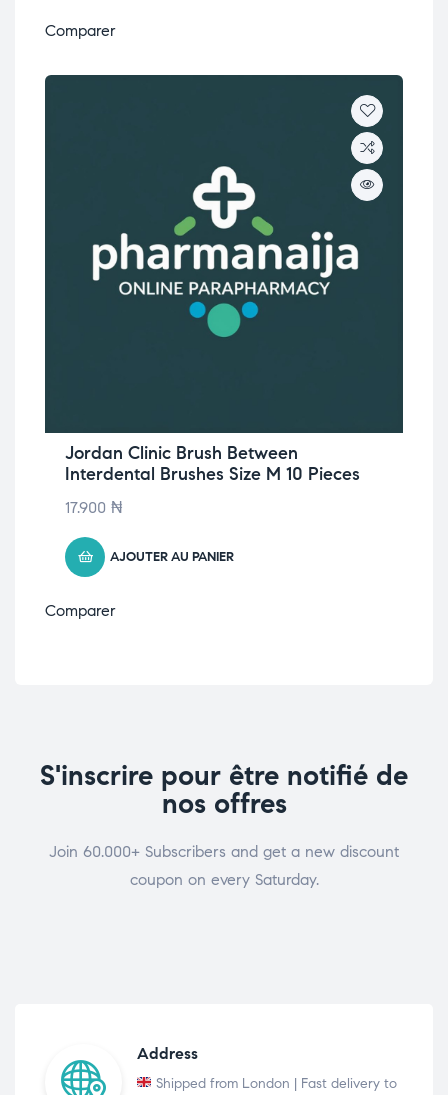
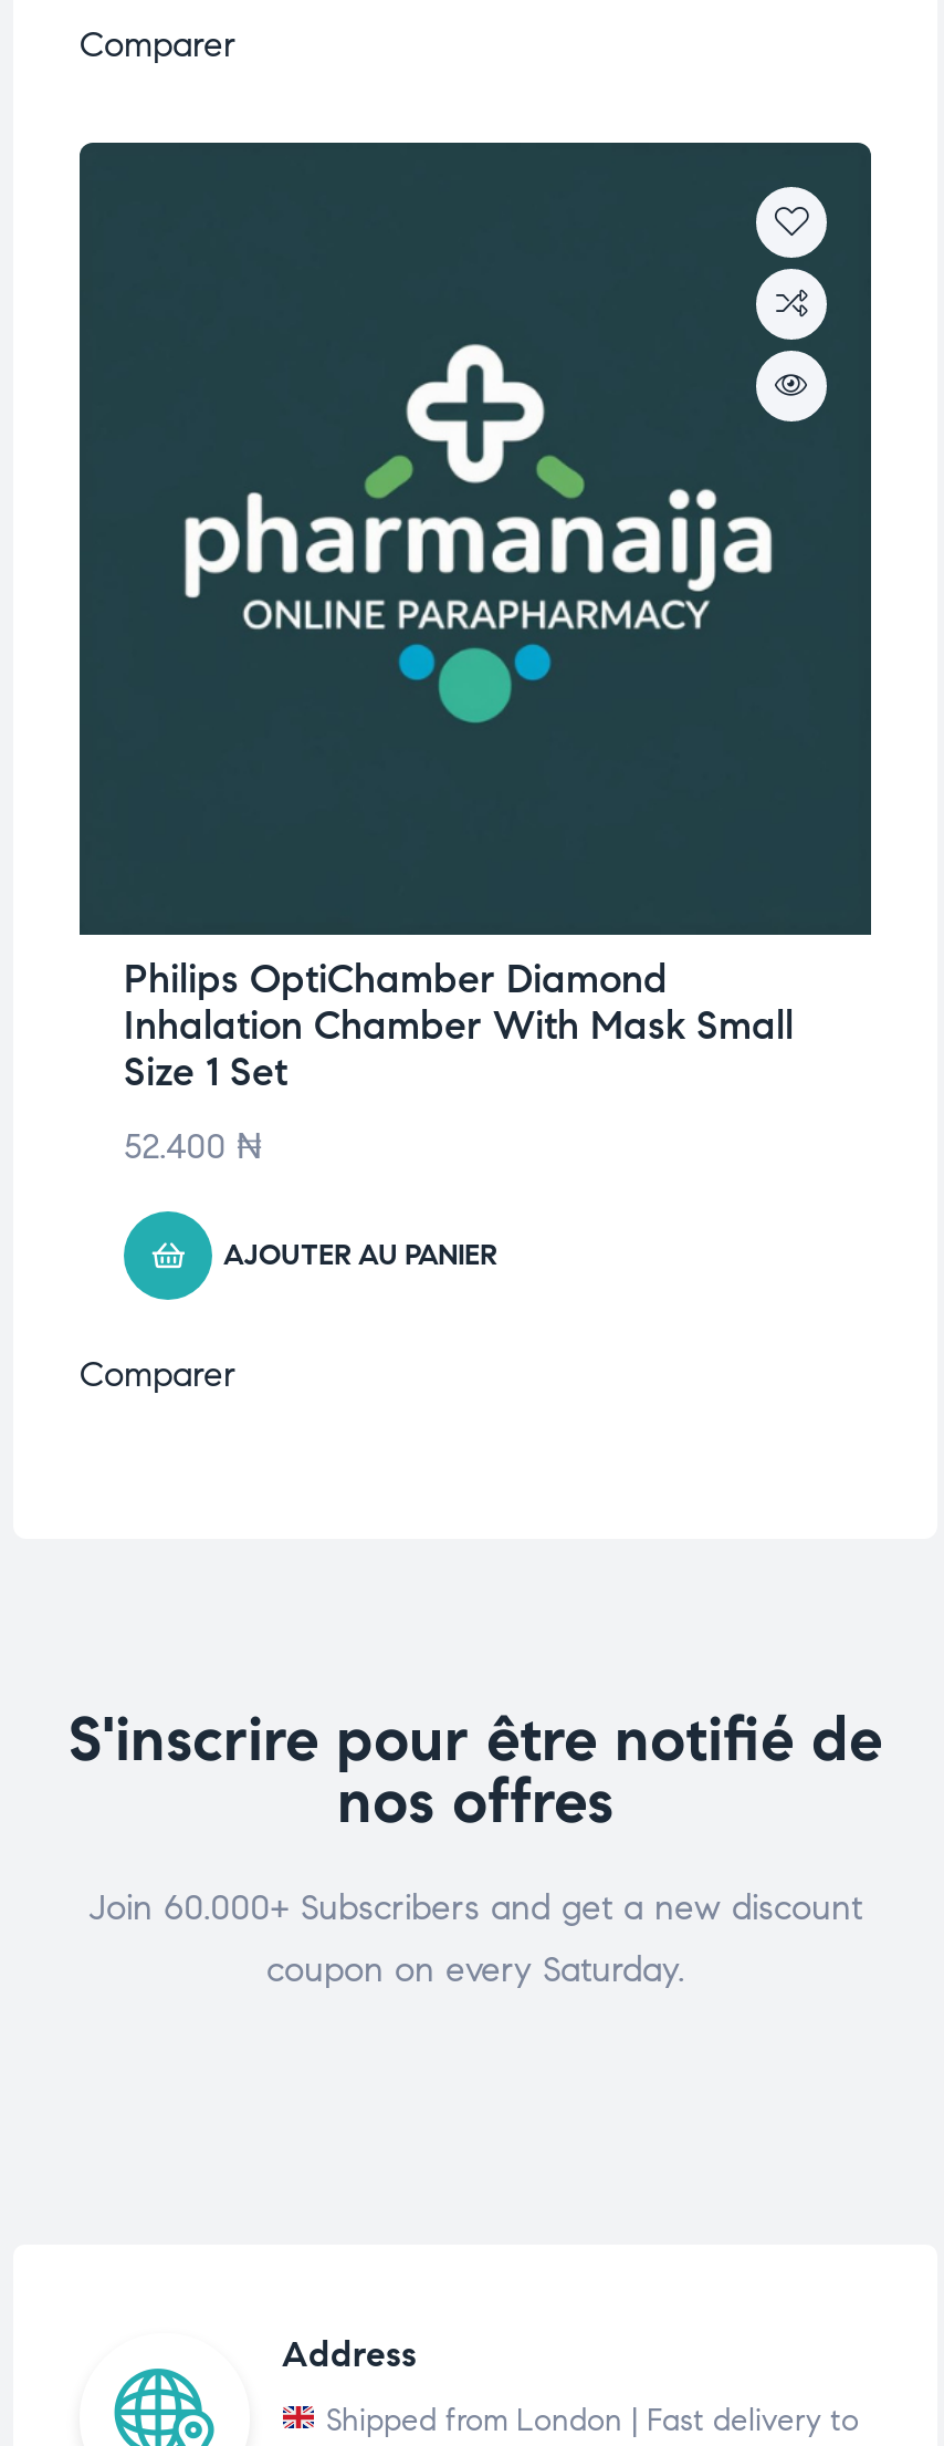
[65,442,360,485] Jordan Clinic Brush Between | Interdental Brushes Size M 10 Pieces -> [124,955,794,1096] Philips OptiChamber Diamond | Inhalation Chamber With Mask Small | Size 1 Set
[65,498,123,517] 17.900 ₦ -> [124,1125,263,1167] 52.400 ₦

